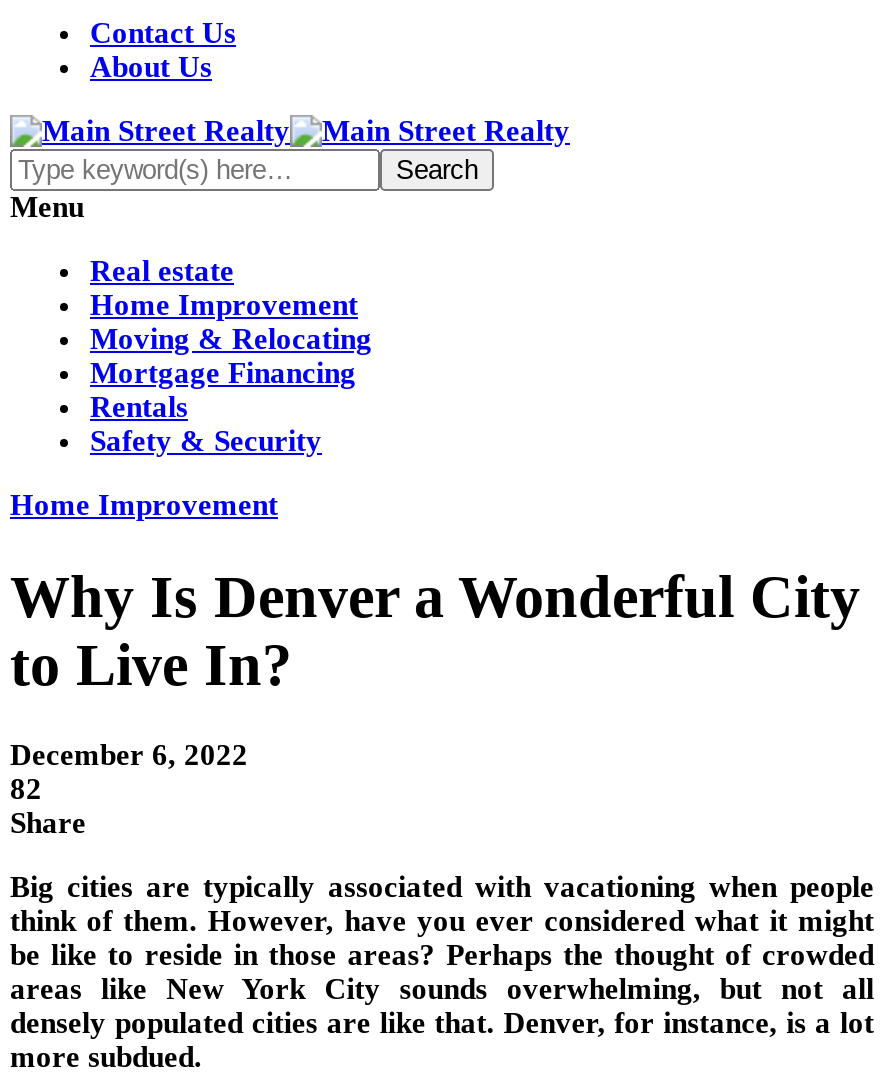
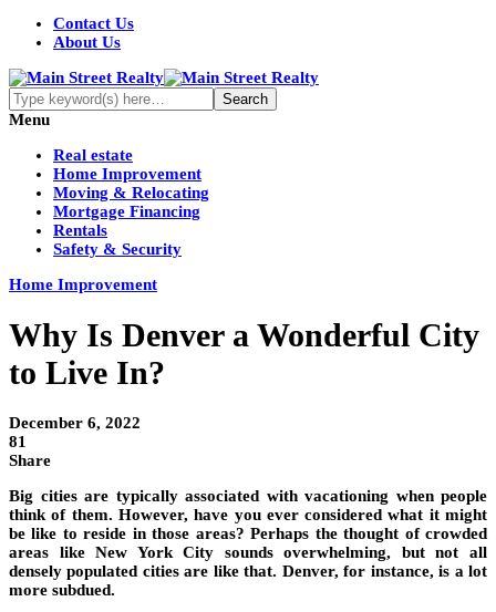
[10,773,42,805] 82 -> [9,433,27,451] 81

